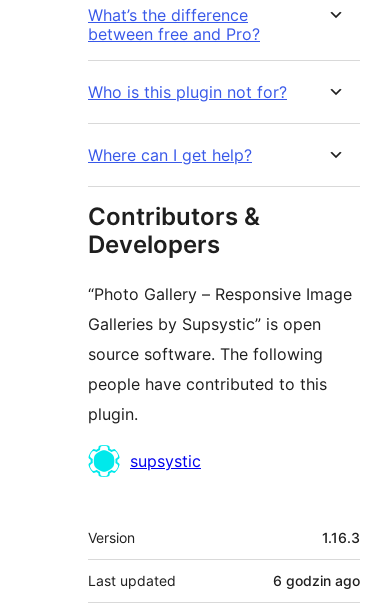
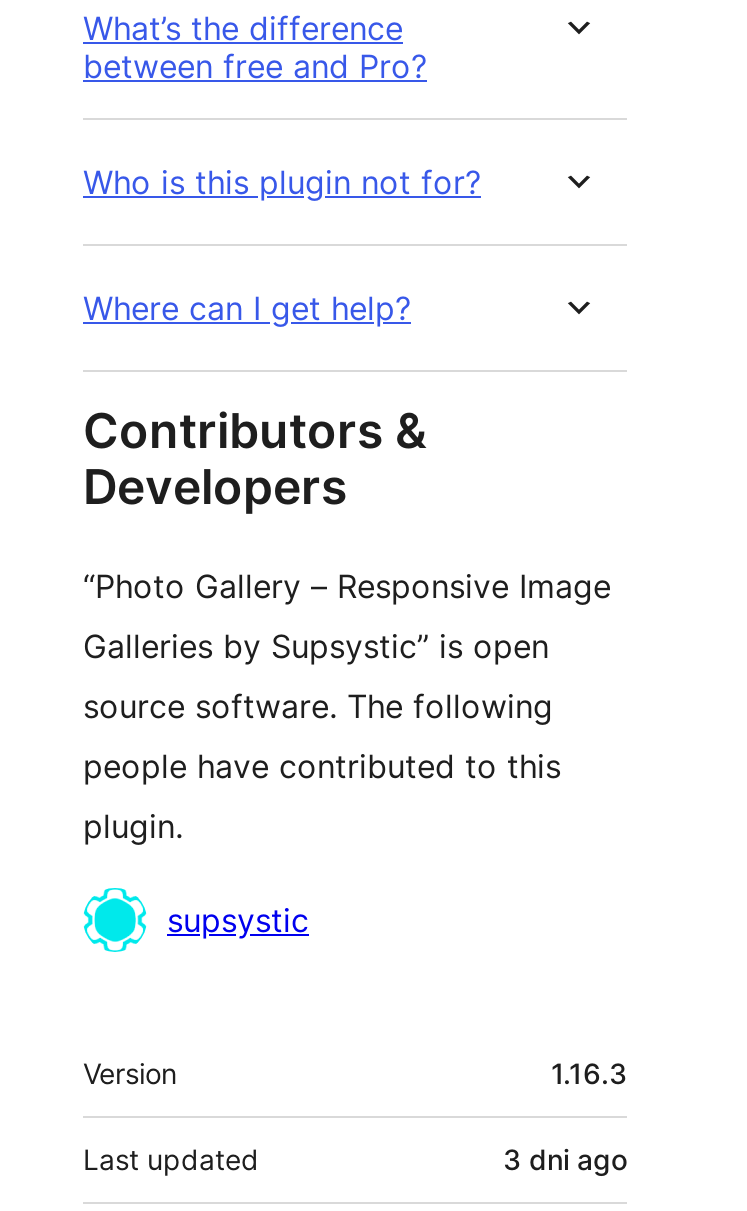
[273,572,360,589] 6 godzin ago -> [503,1143,627,1177] 3 dni ago

